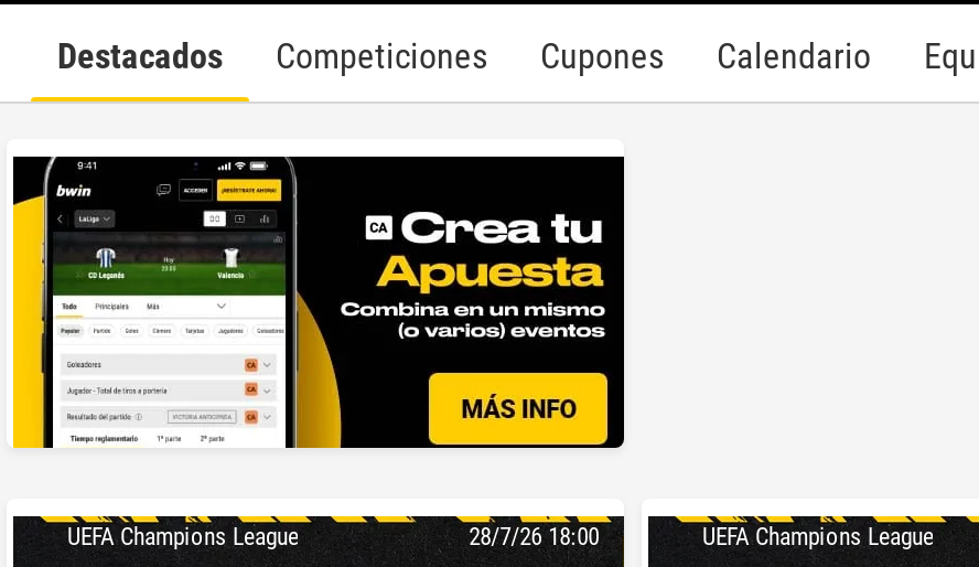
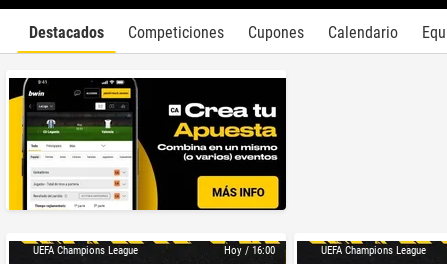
[469,524,599,552] 28/7/26 18:00 -> [224,244,275,257] Hoy / 16:00

